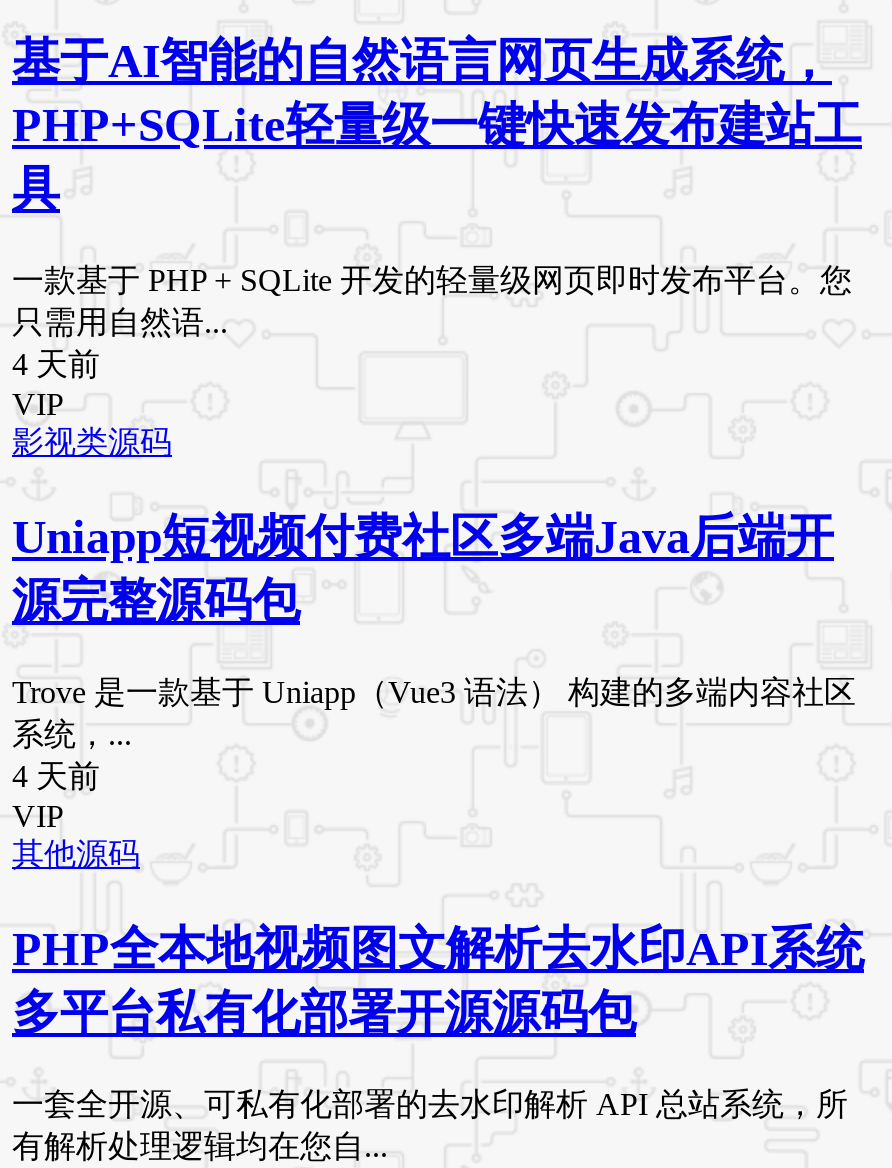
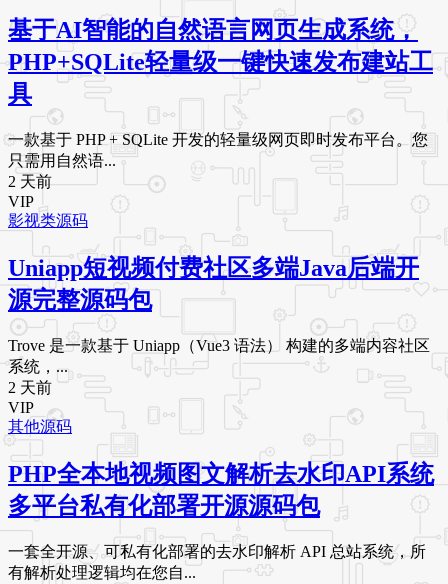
[12,347,100,381] 4 天前 -> [8,173,52,190] 2 天前
[12,758,100,792] 4 天前 -> [8,379,52,396] 2 天前

